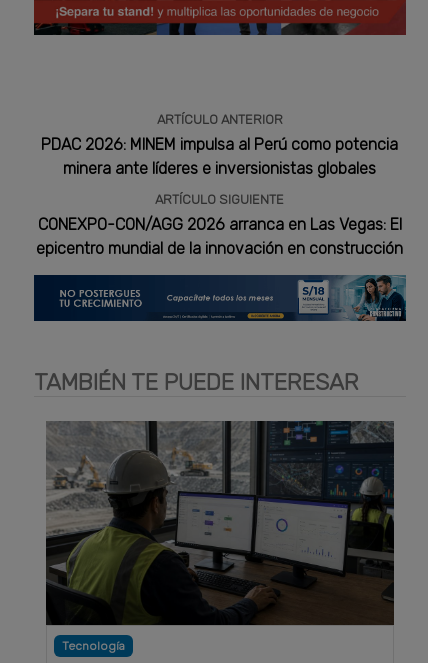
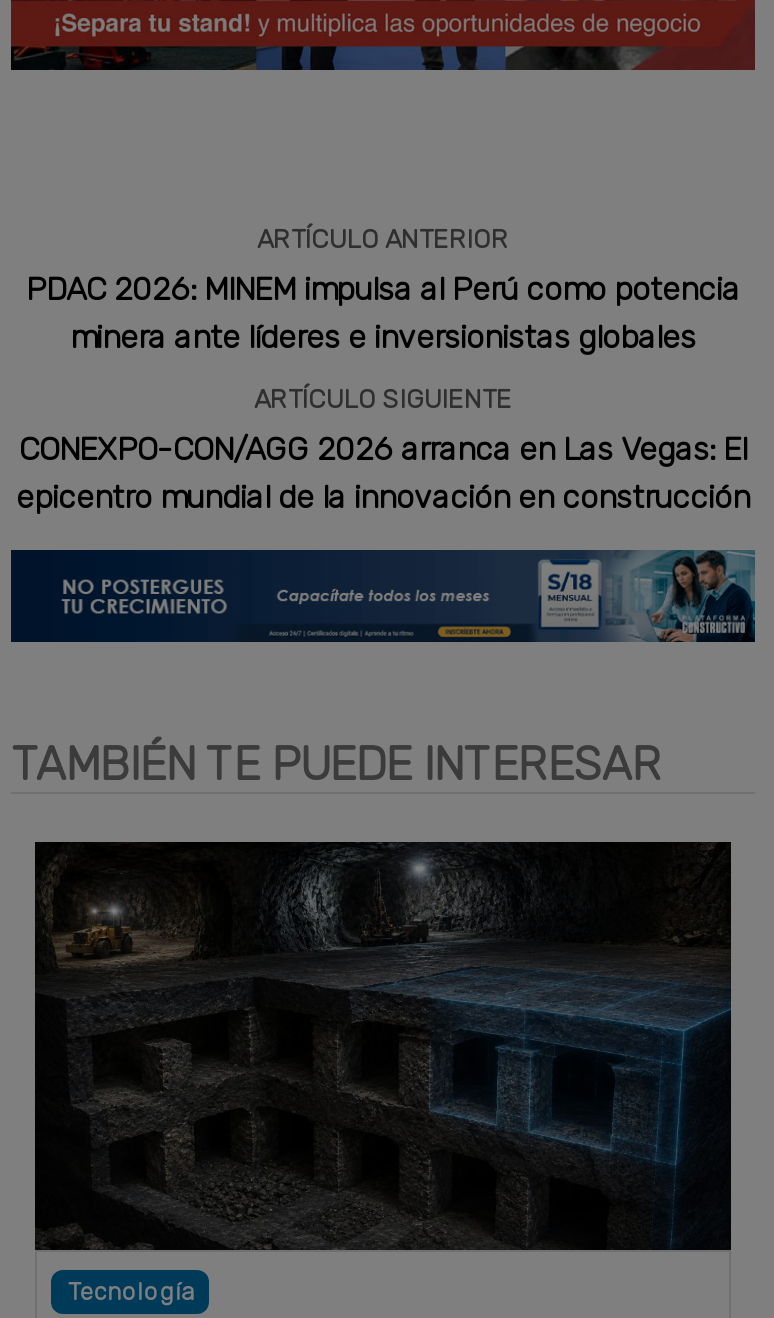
[46,420,394,625] [image] -> [33,840,731,1250] [image]

